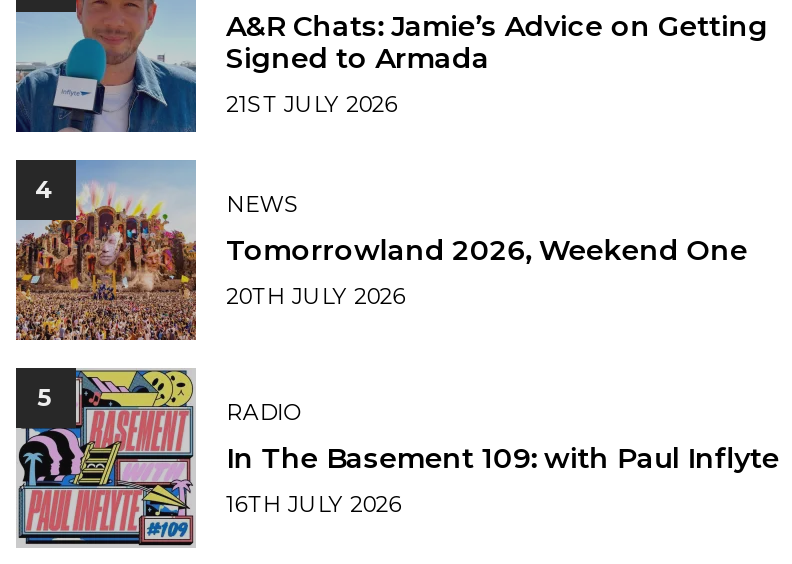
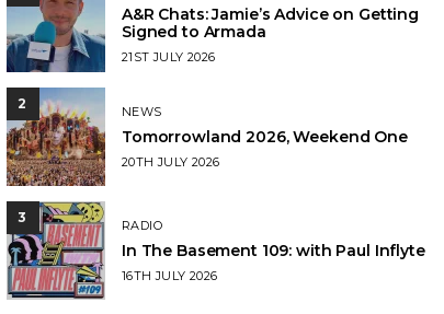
[35,174,57,204] 4 -> [18,95,29,112] 2
[37,382,55,412] 5 -> [18,209,29,225] 3

